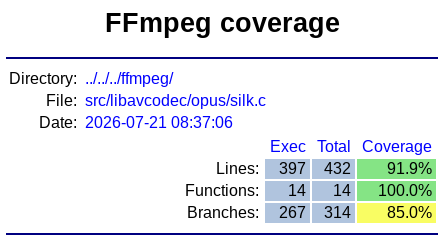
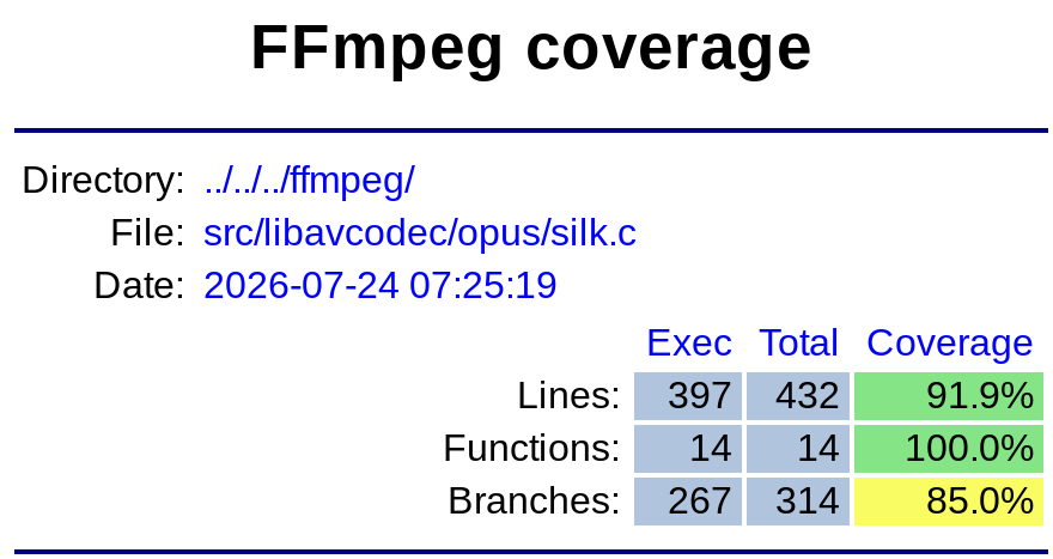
[39,114,233,131] Date: 2026-07-21 08:37:06 -> [93,265,558,305] Date: 2026-07-24 07:25:19

